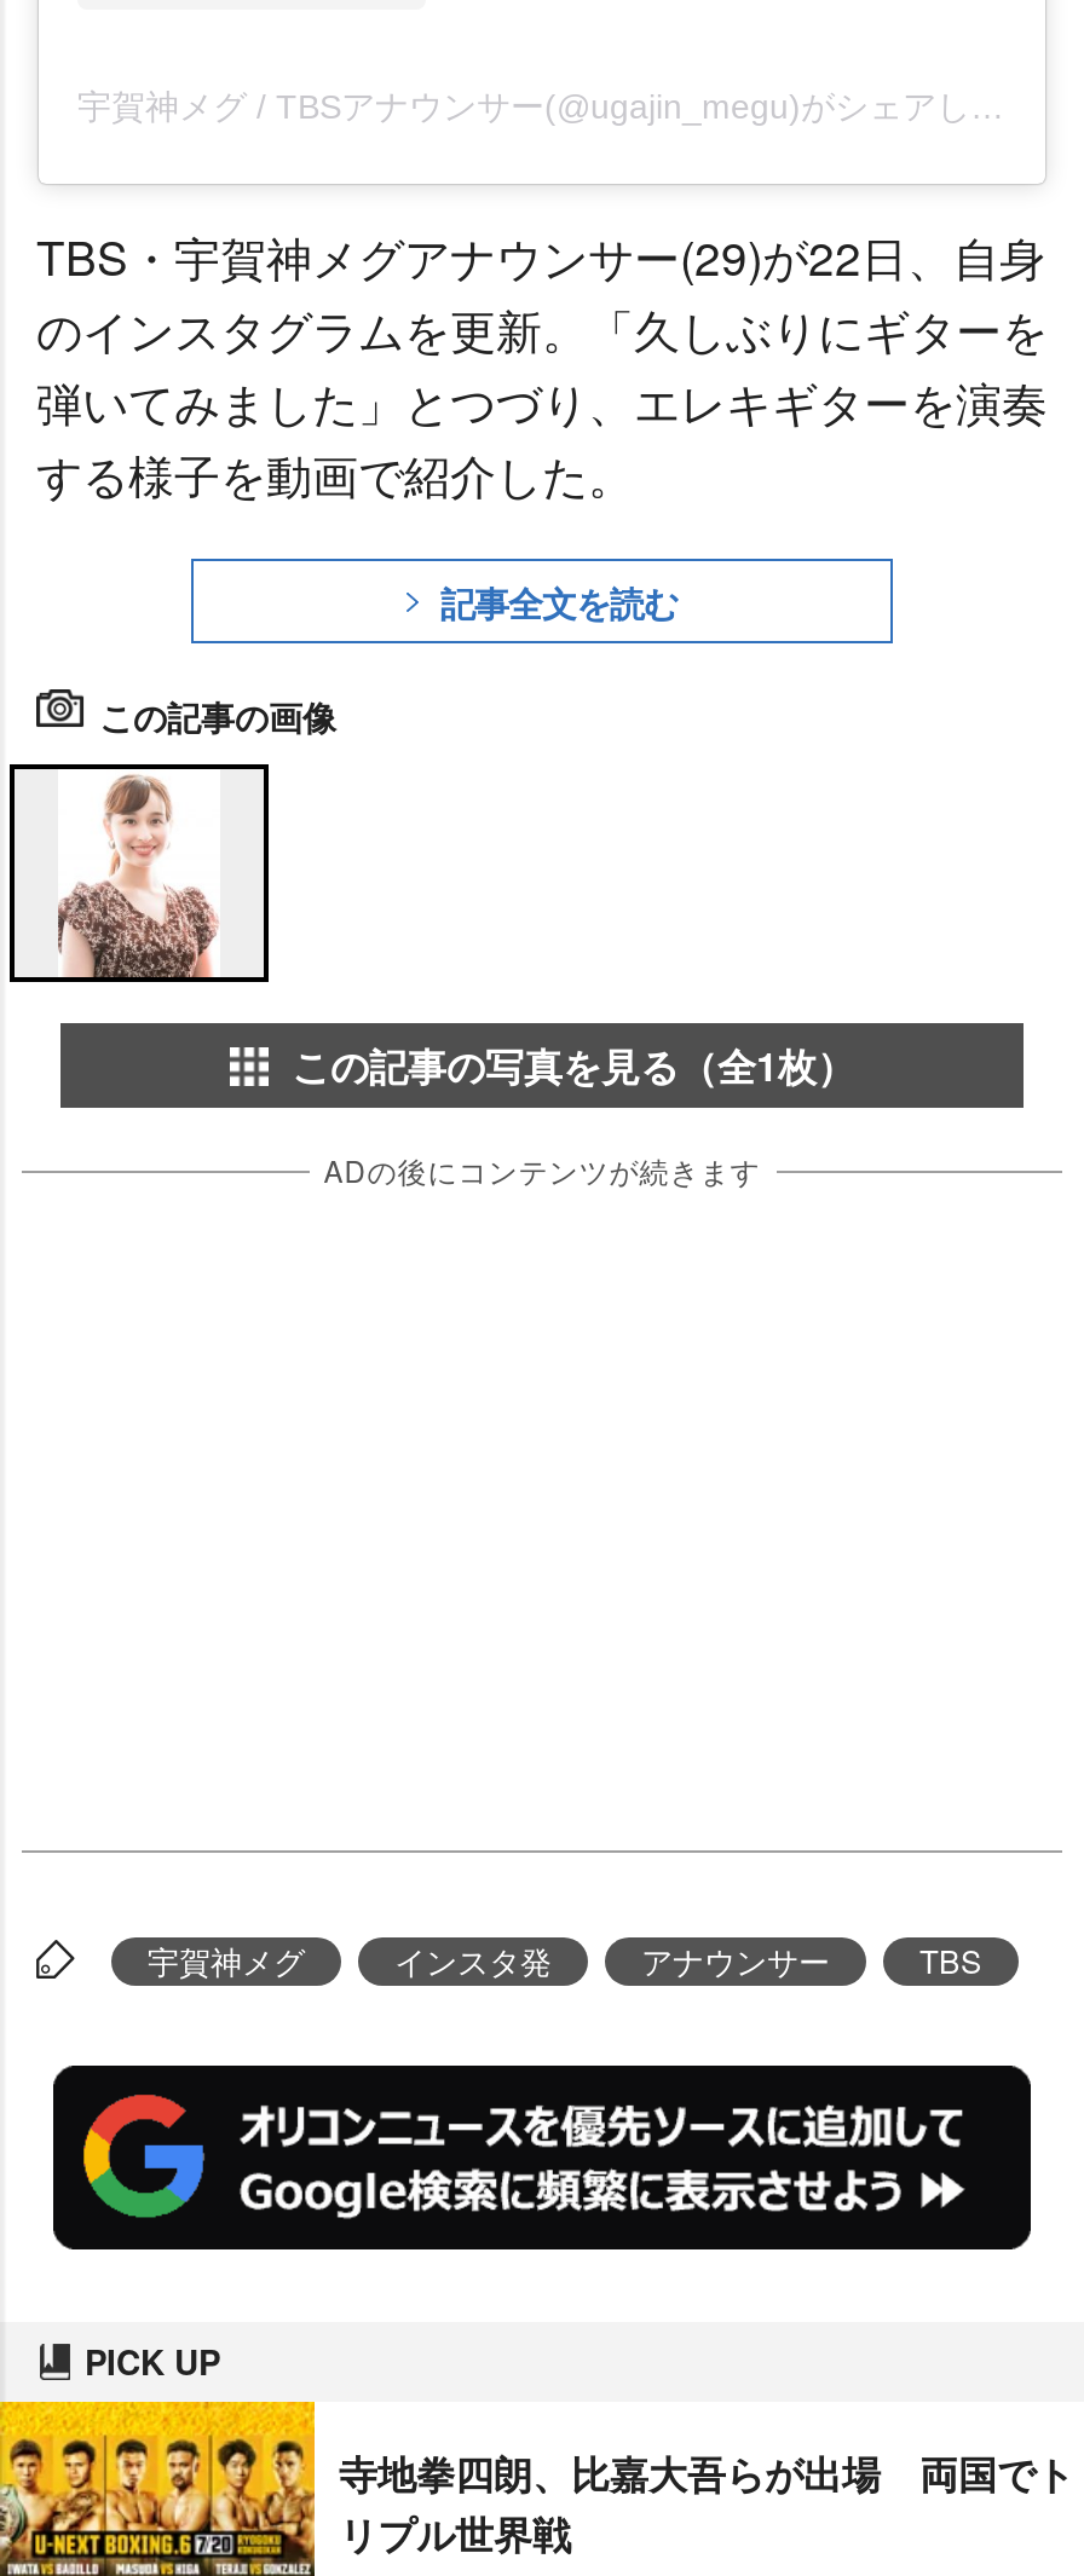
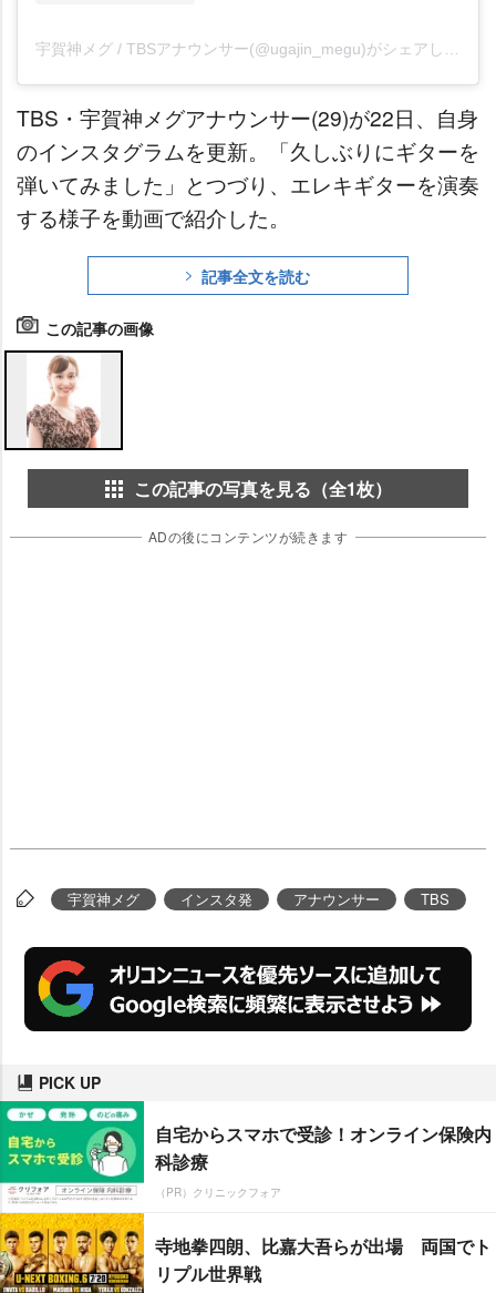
none -> [3,1100,492,1202] [image] | 自宅からスマホで受診！オンライン保険内 | 科診療 | （PR）クリニックフォア

